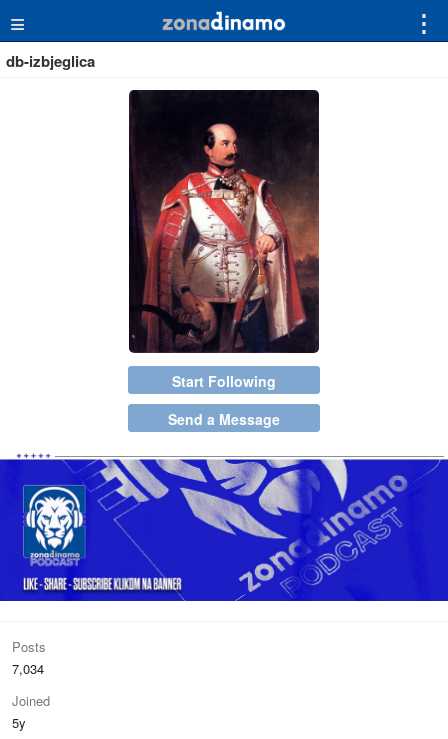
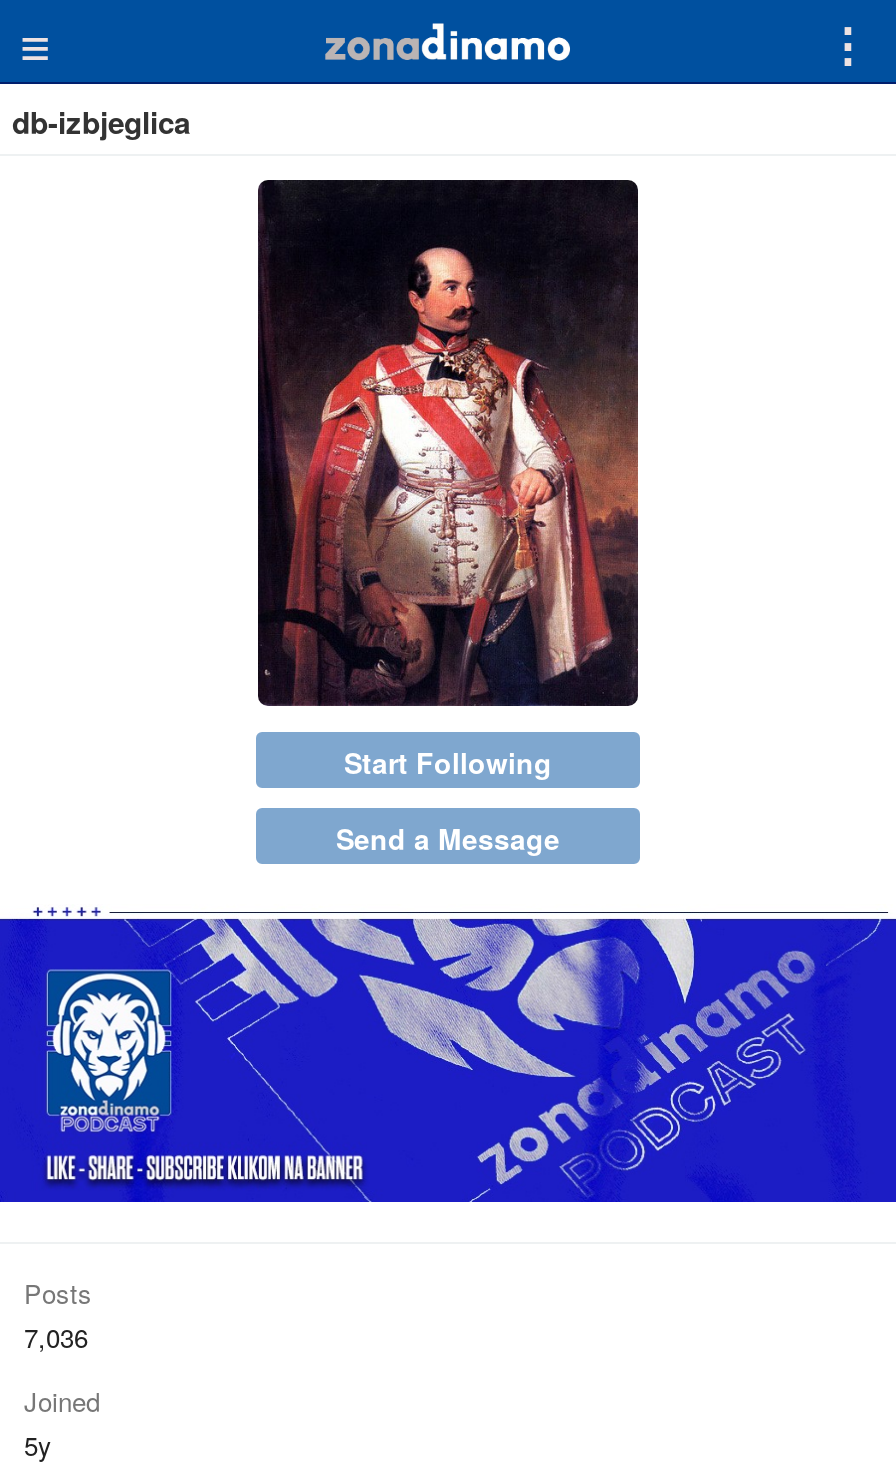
[12,659,44,678] 7,034 -> [24,1318,88,1356] 7,036

